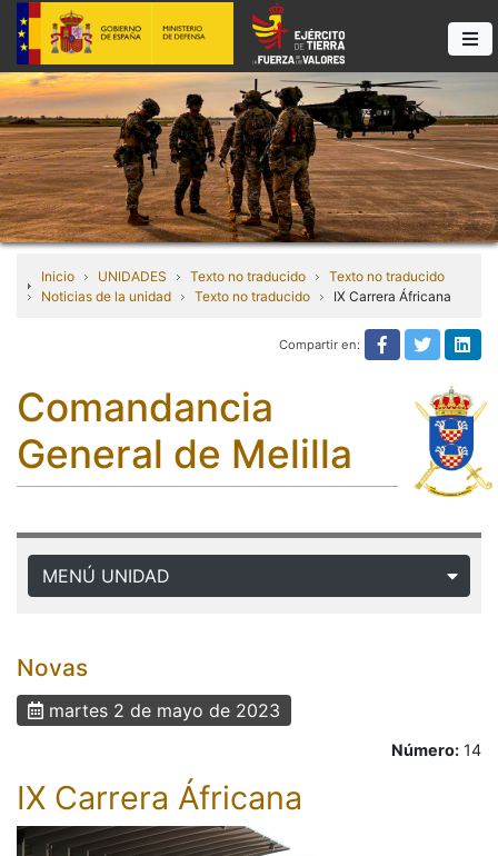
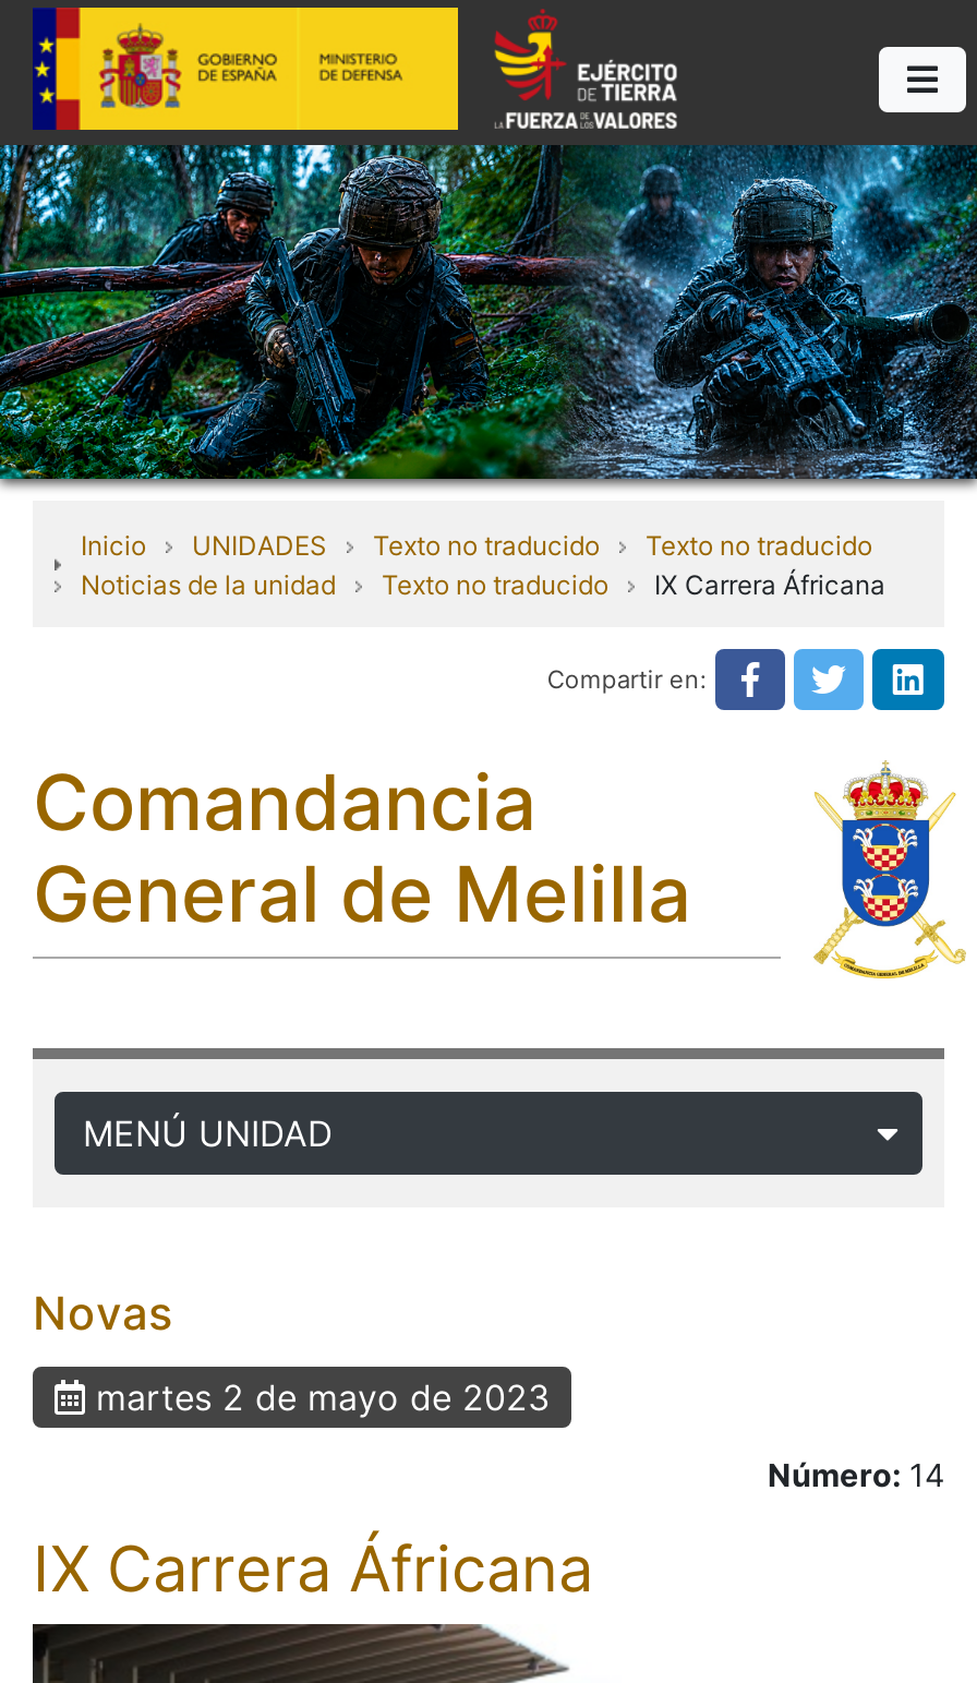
[3,71,495,243] [image] -> [7,143,970,481] [image]

